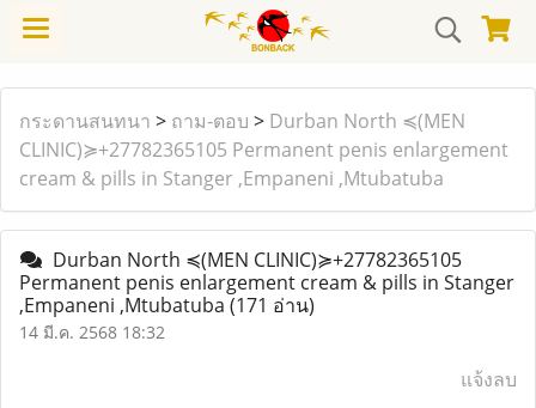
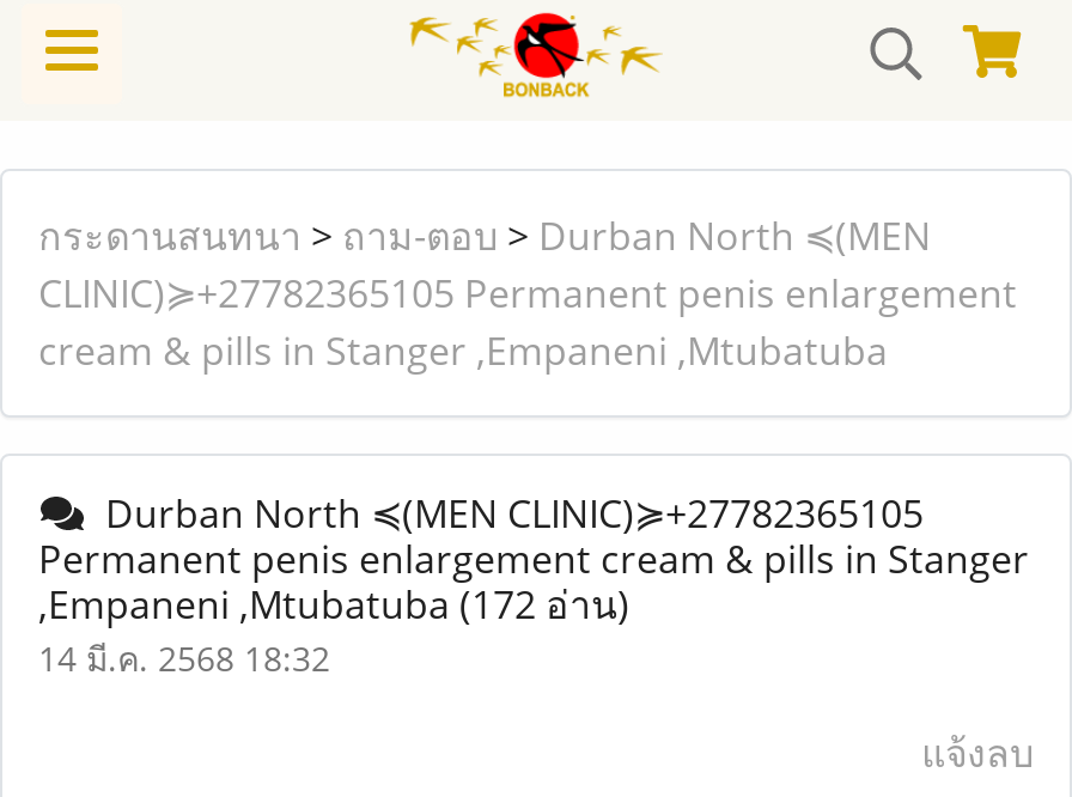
[19,292,315,318] ,Empaneni ,Mtubatuba(171 อ่าน) -> [38,578,629,631] ,Empaneni ,Mtubatuba(172 อ่าน)

